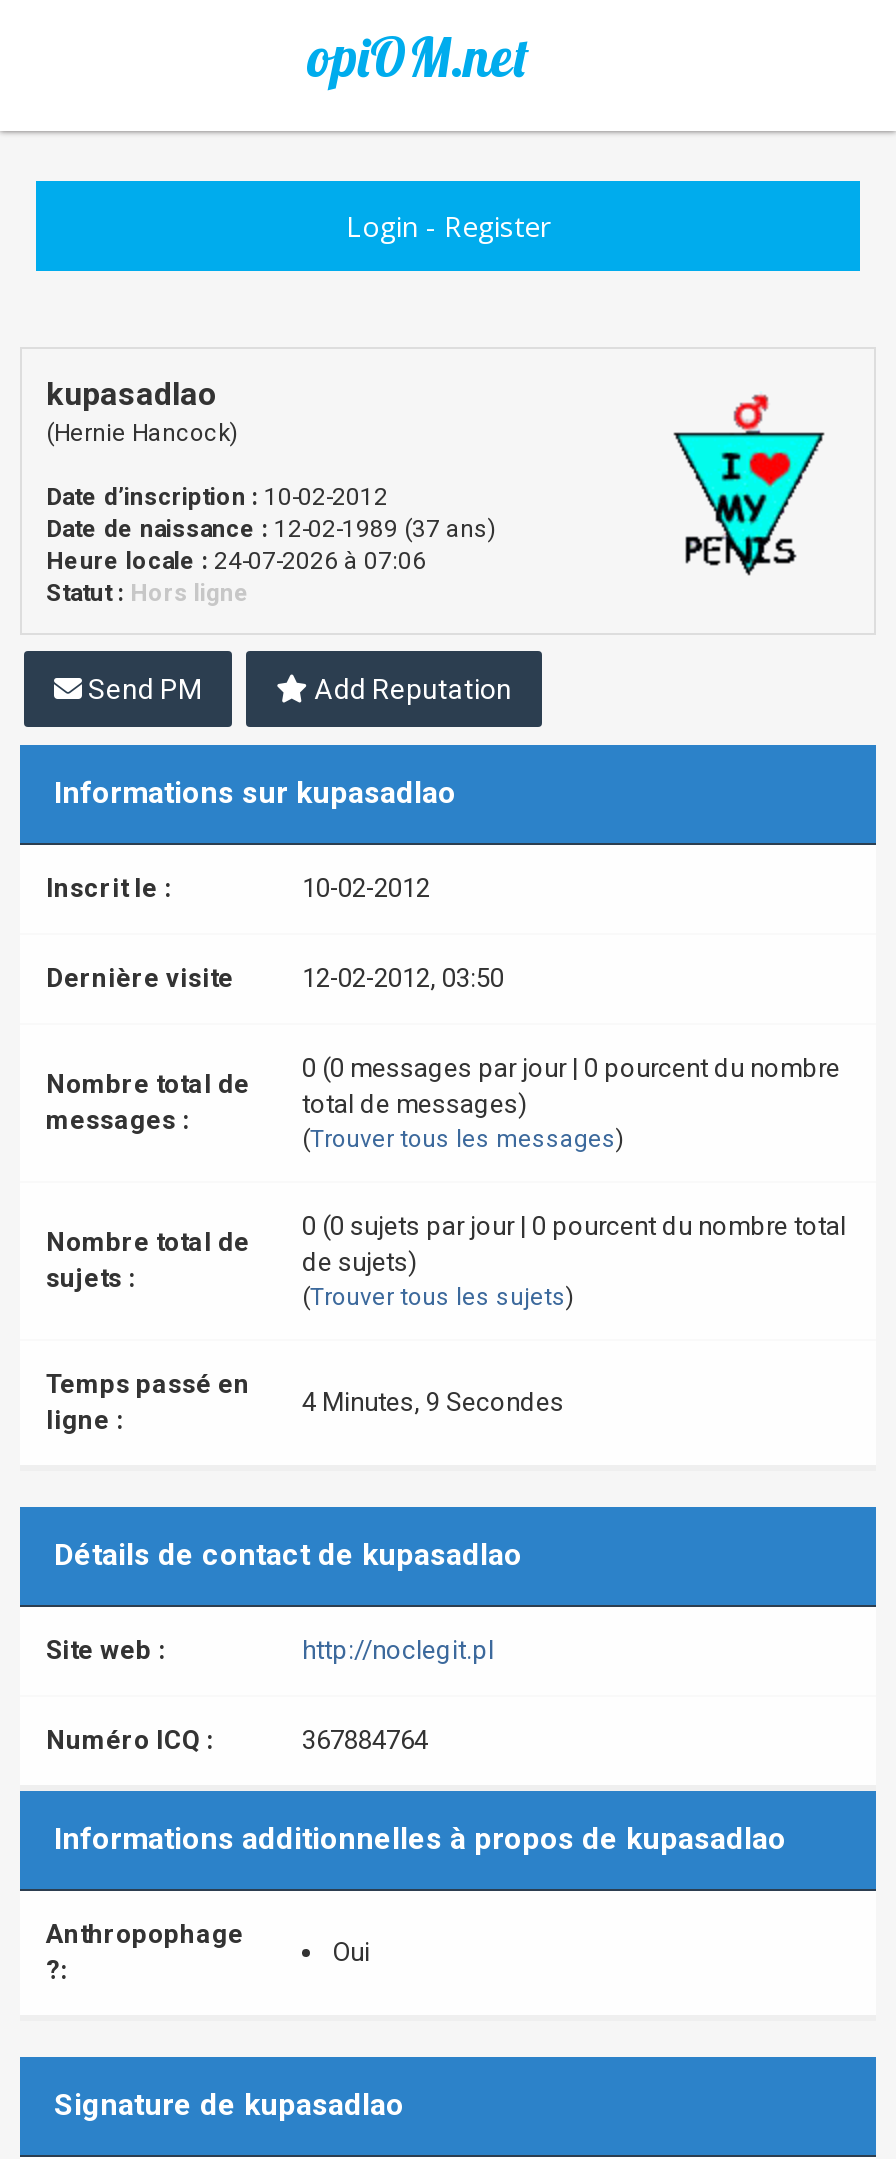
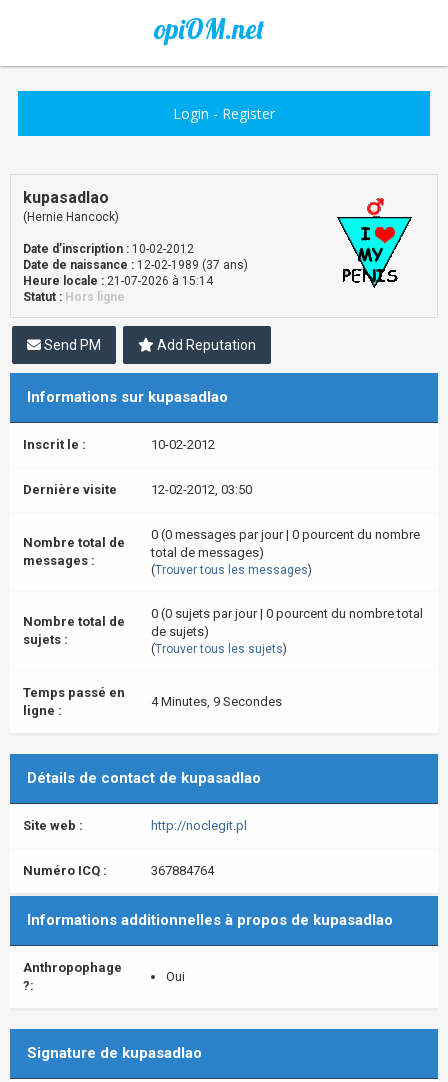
[46,547,426,575] Heure locale : 24-07-2026 à 07:06 -> [23,274,213,288] Heure locale : 21-07-2026 à 15:14

